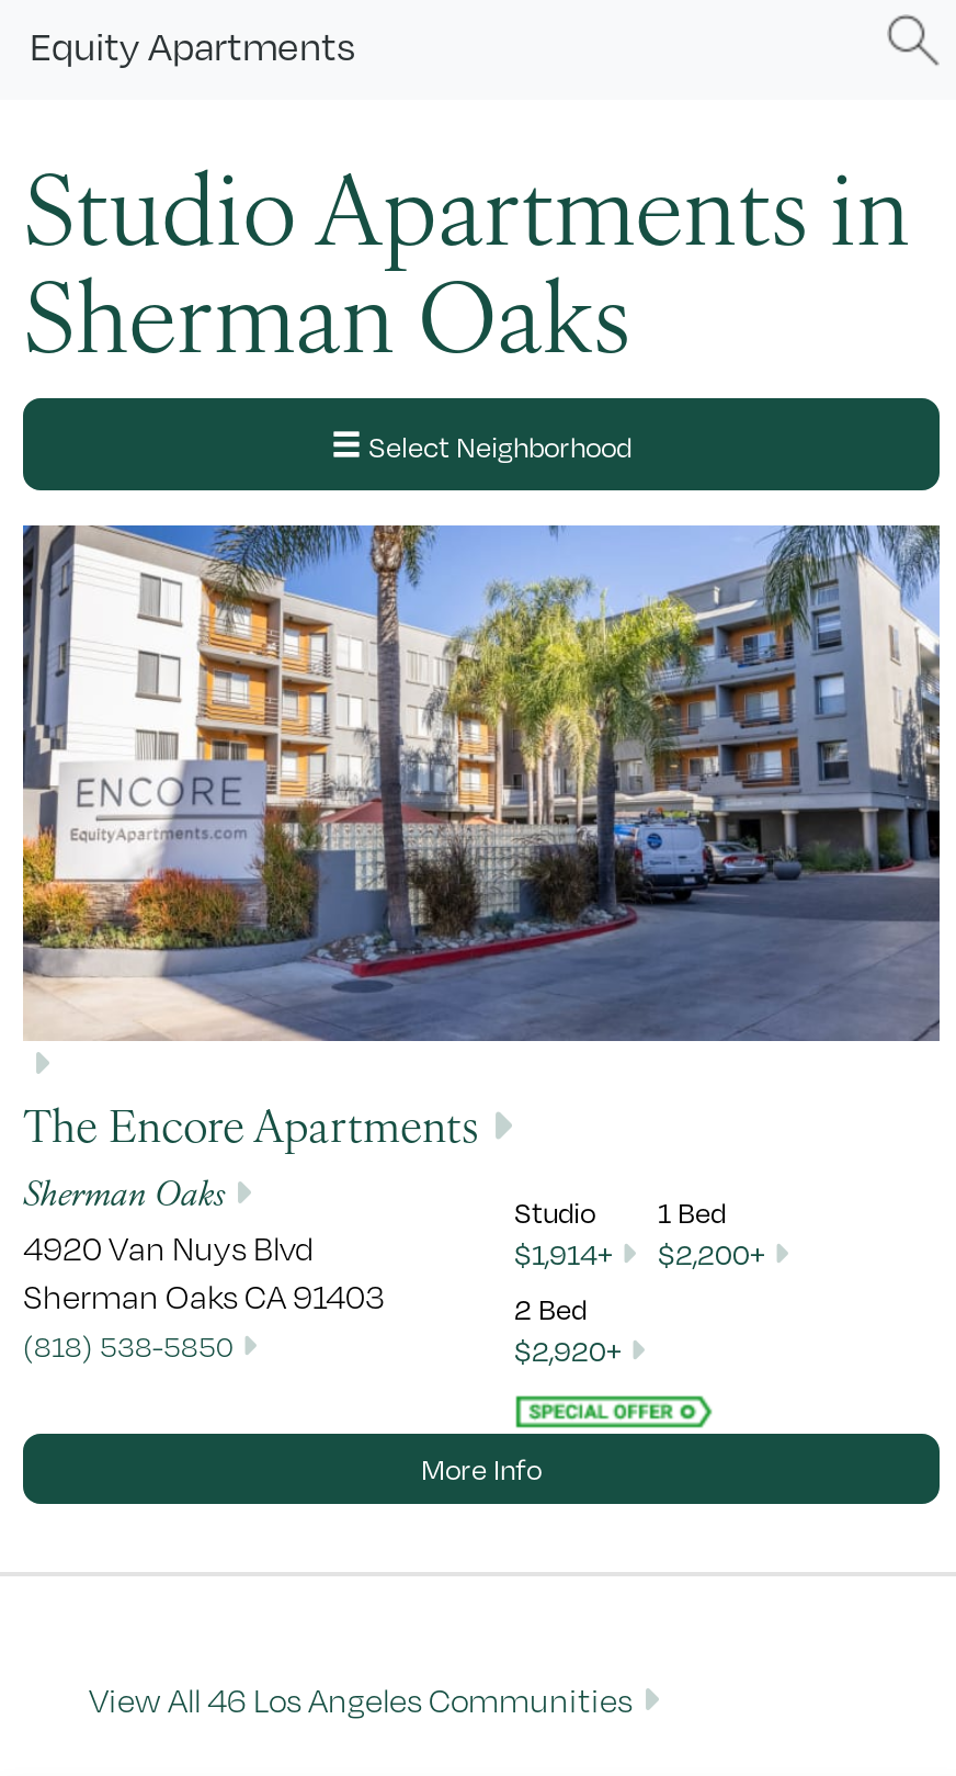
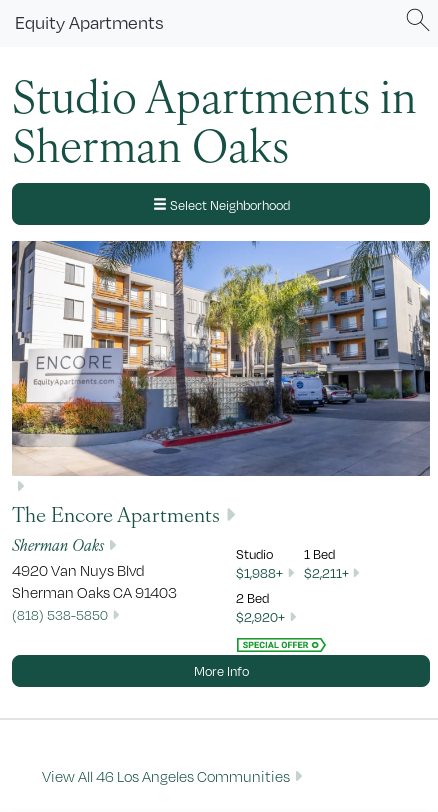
[514,1236,613,1271] $1,914+ -> [236,565,283,581] $1,988+
[658,1236,765,1271] $2,200+ -> [303,565,348,581] $2,211+

